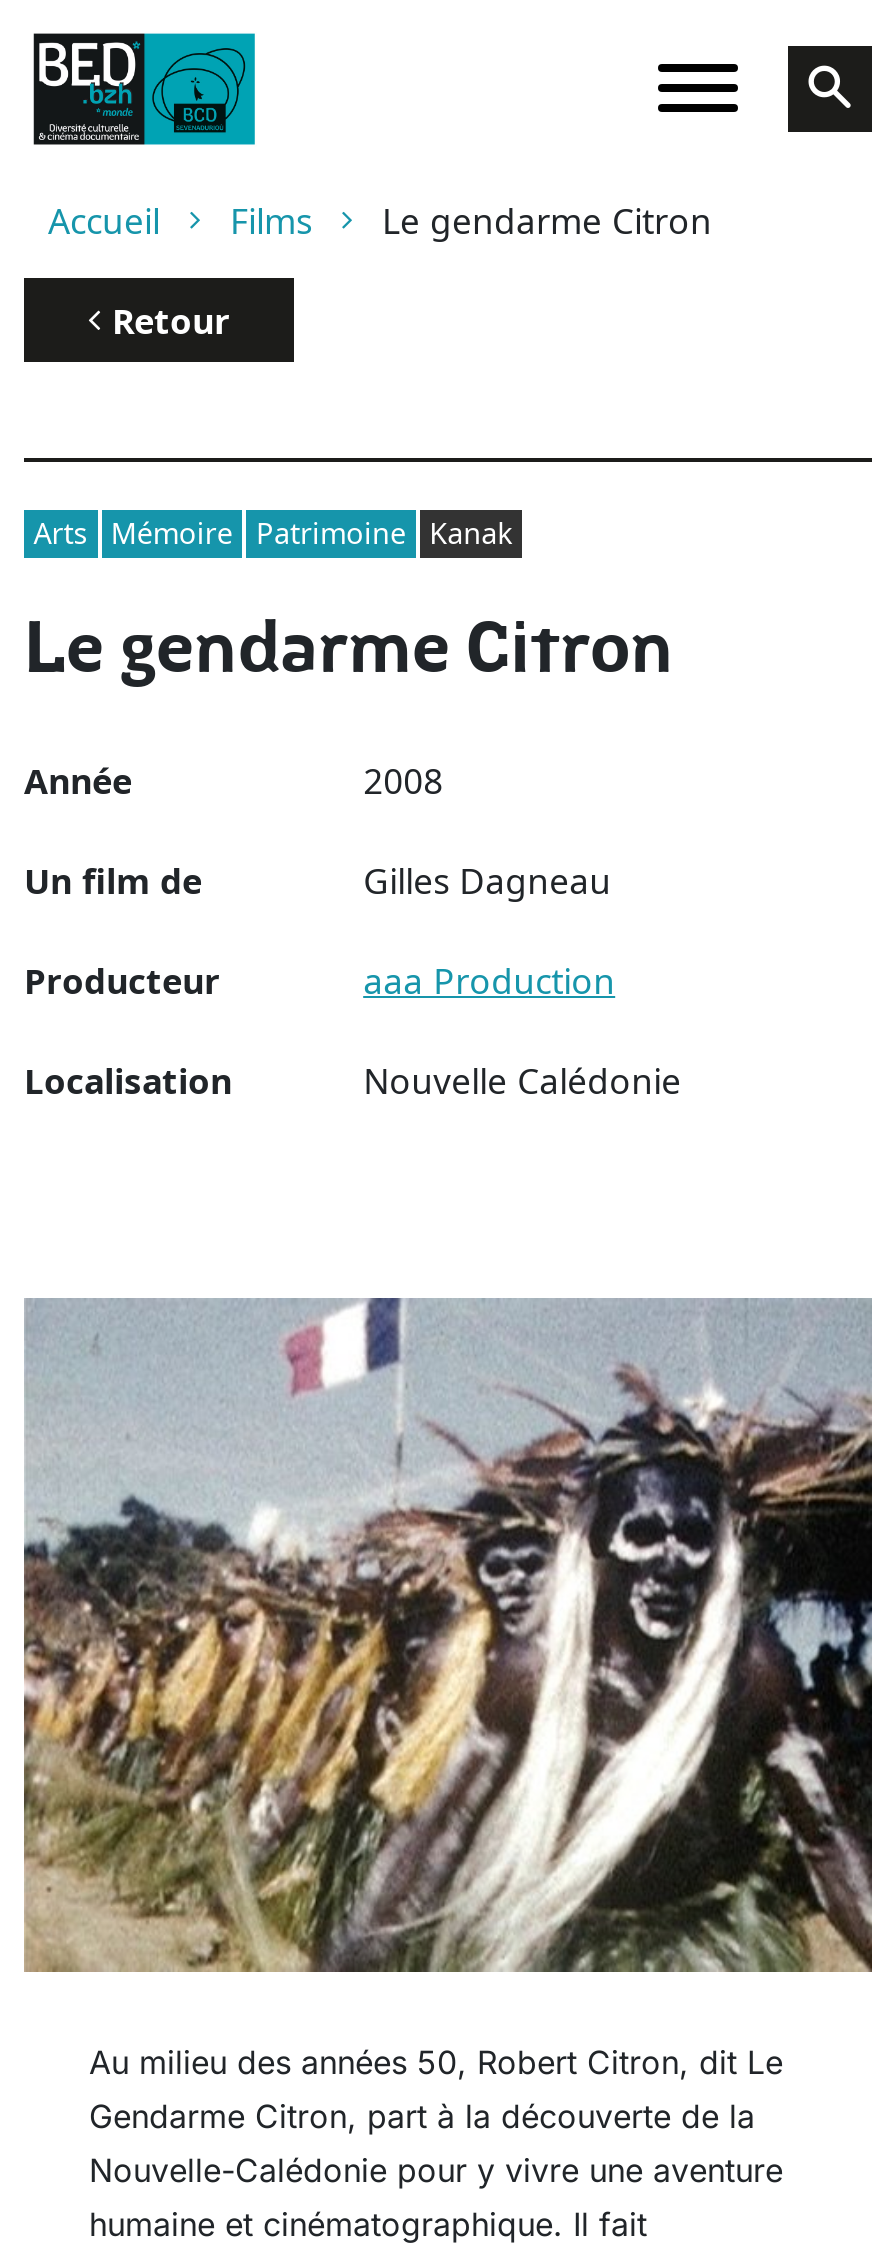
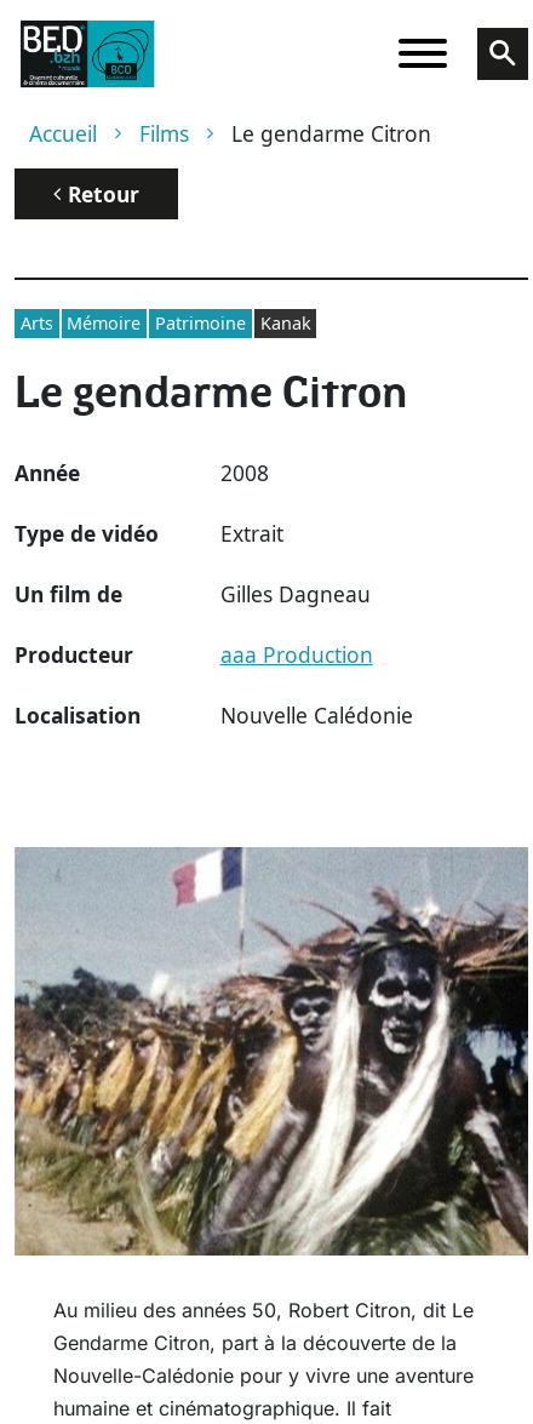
none -> [15,519,283,548] Type de vidéo | Extrait

